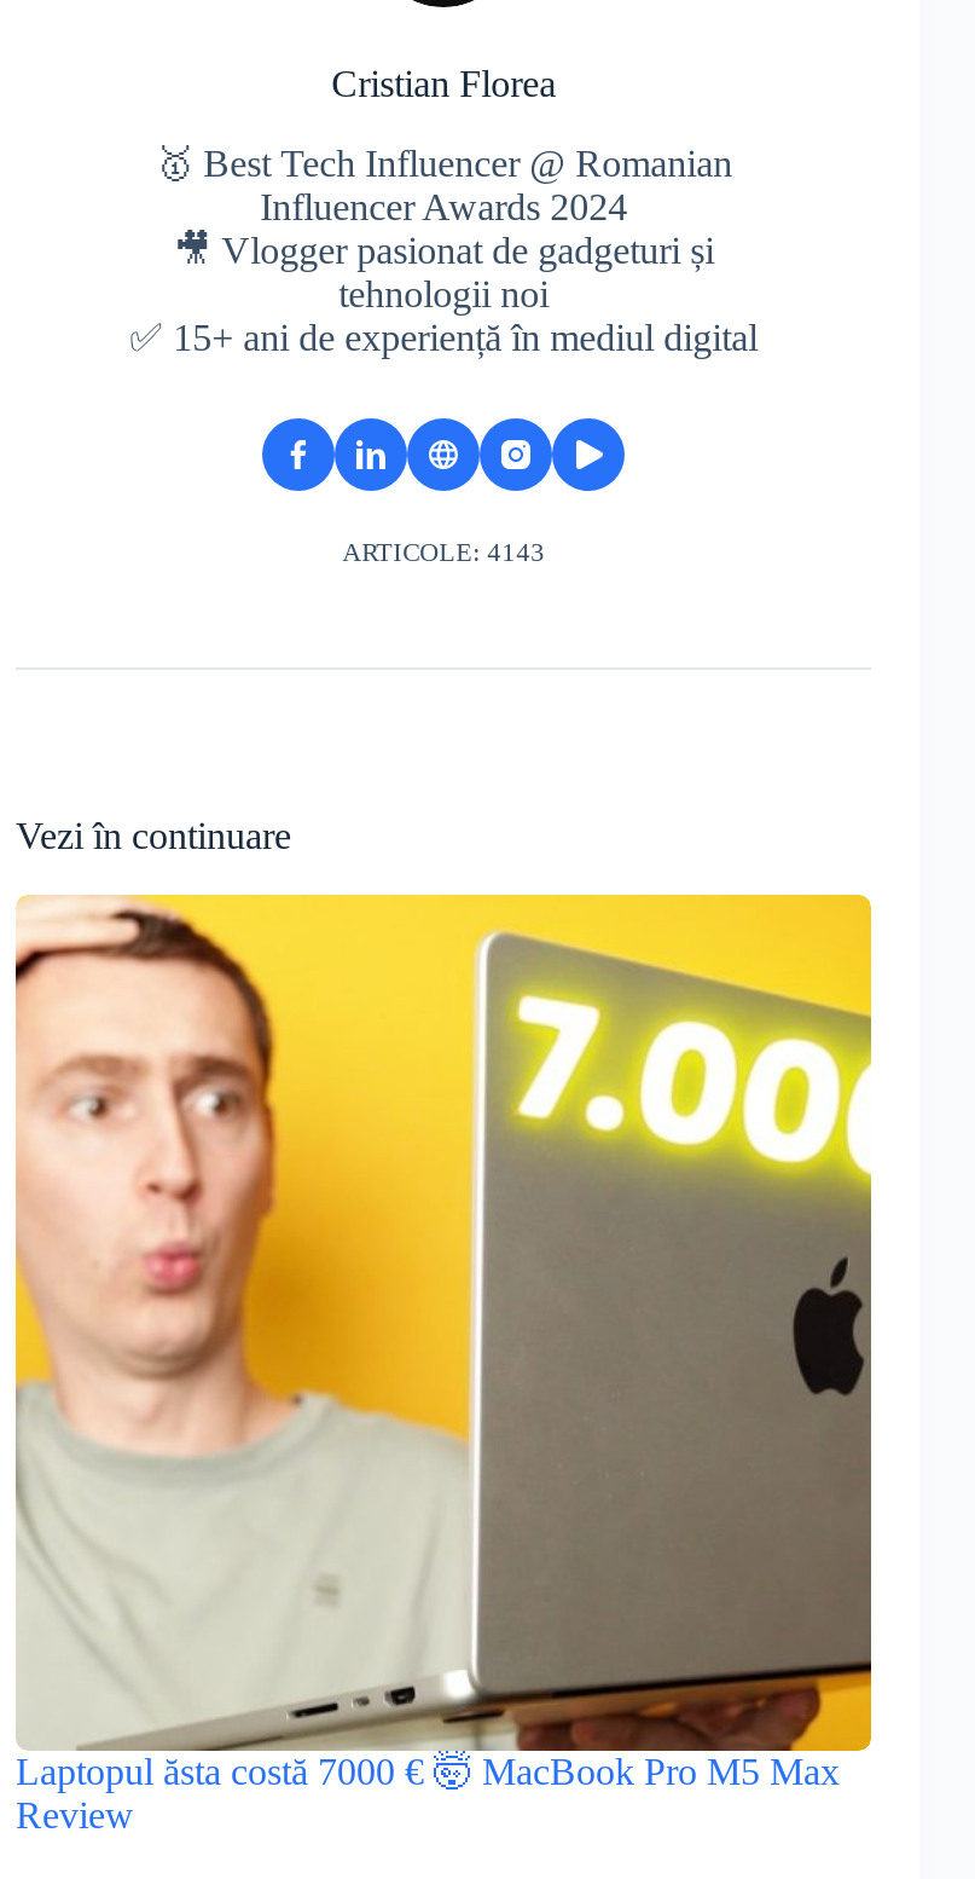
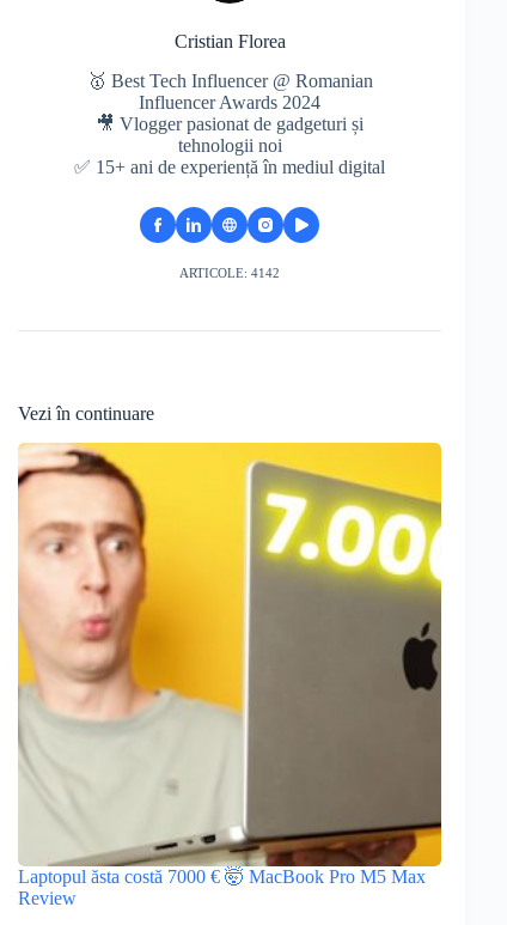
[342,538,545,567] ARTICOLE: 4143 -> [179,266,280,280] ARTICOLE: 4142

